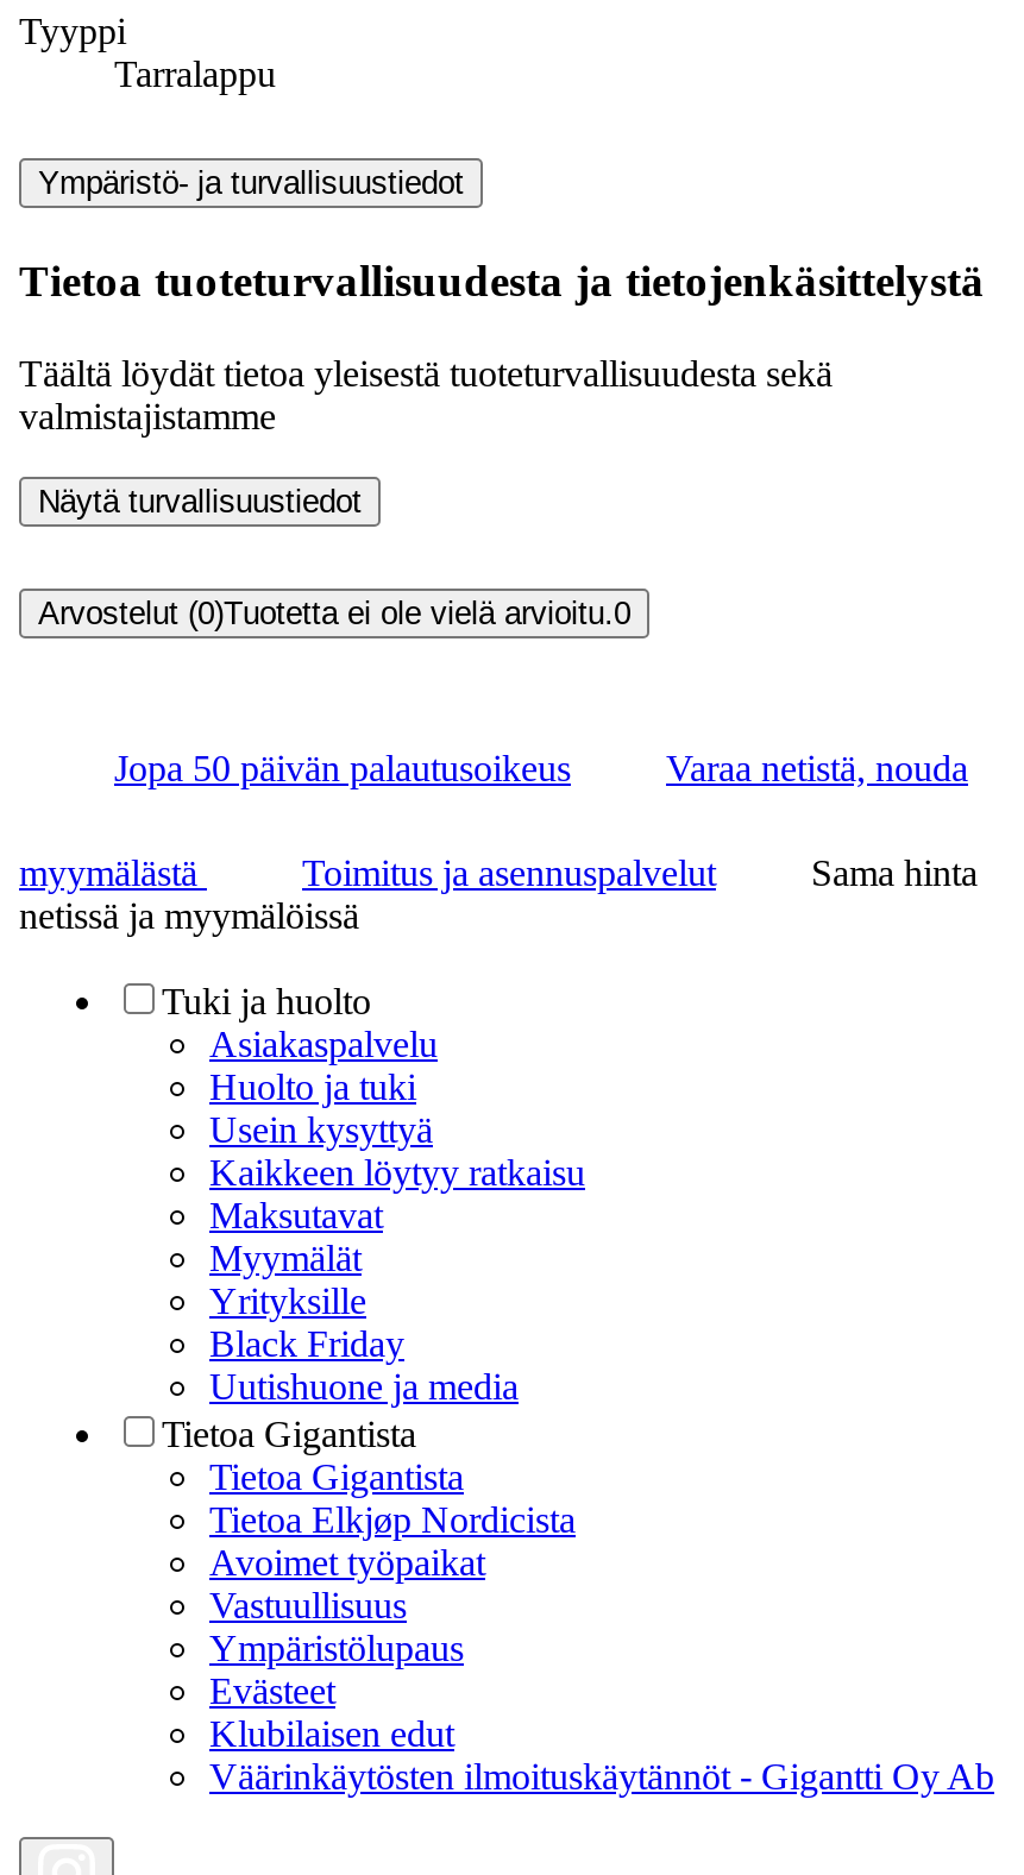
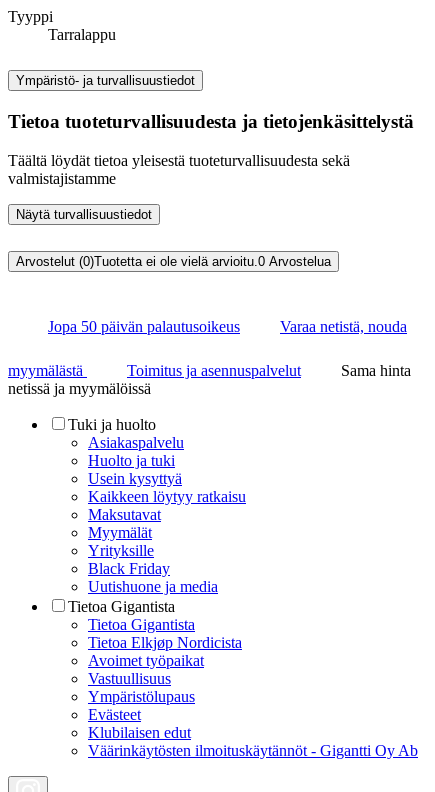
[38,595,630,630] Arvostelut (0)Tuotetta ei ole vielä arvioitu.0 -> [16,254,331,269] Arvostelut (0)Tuotetta ei ole vielä arvioitu.0 Arvostelua

